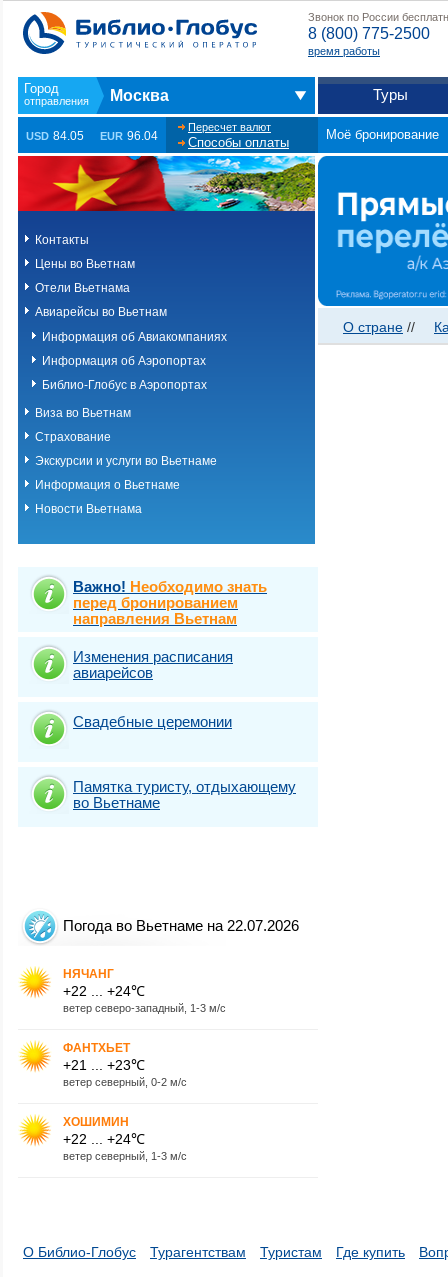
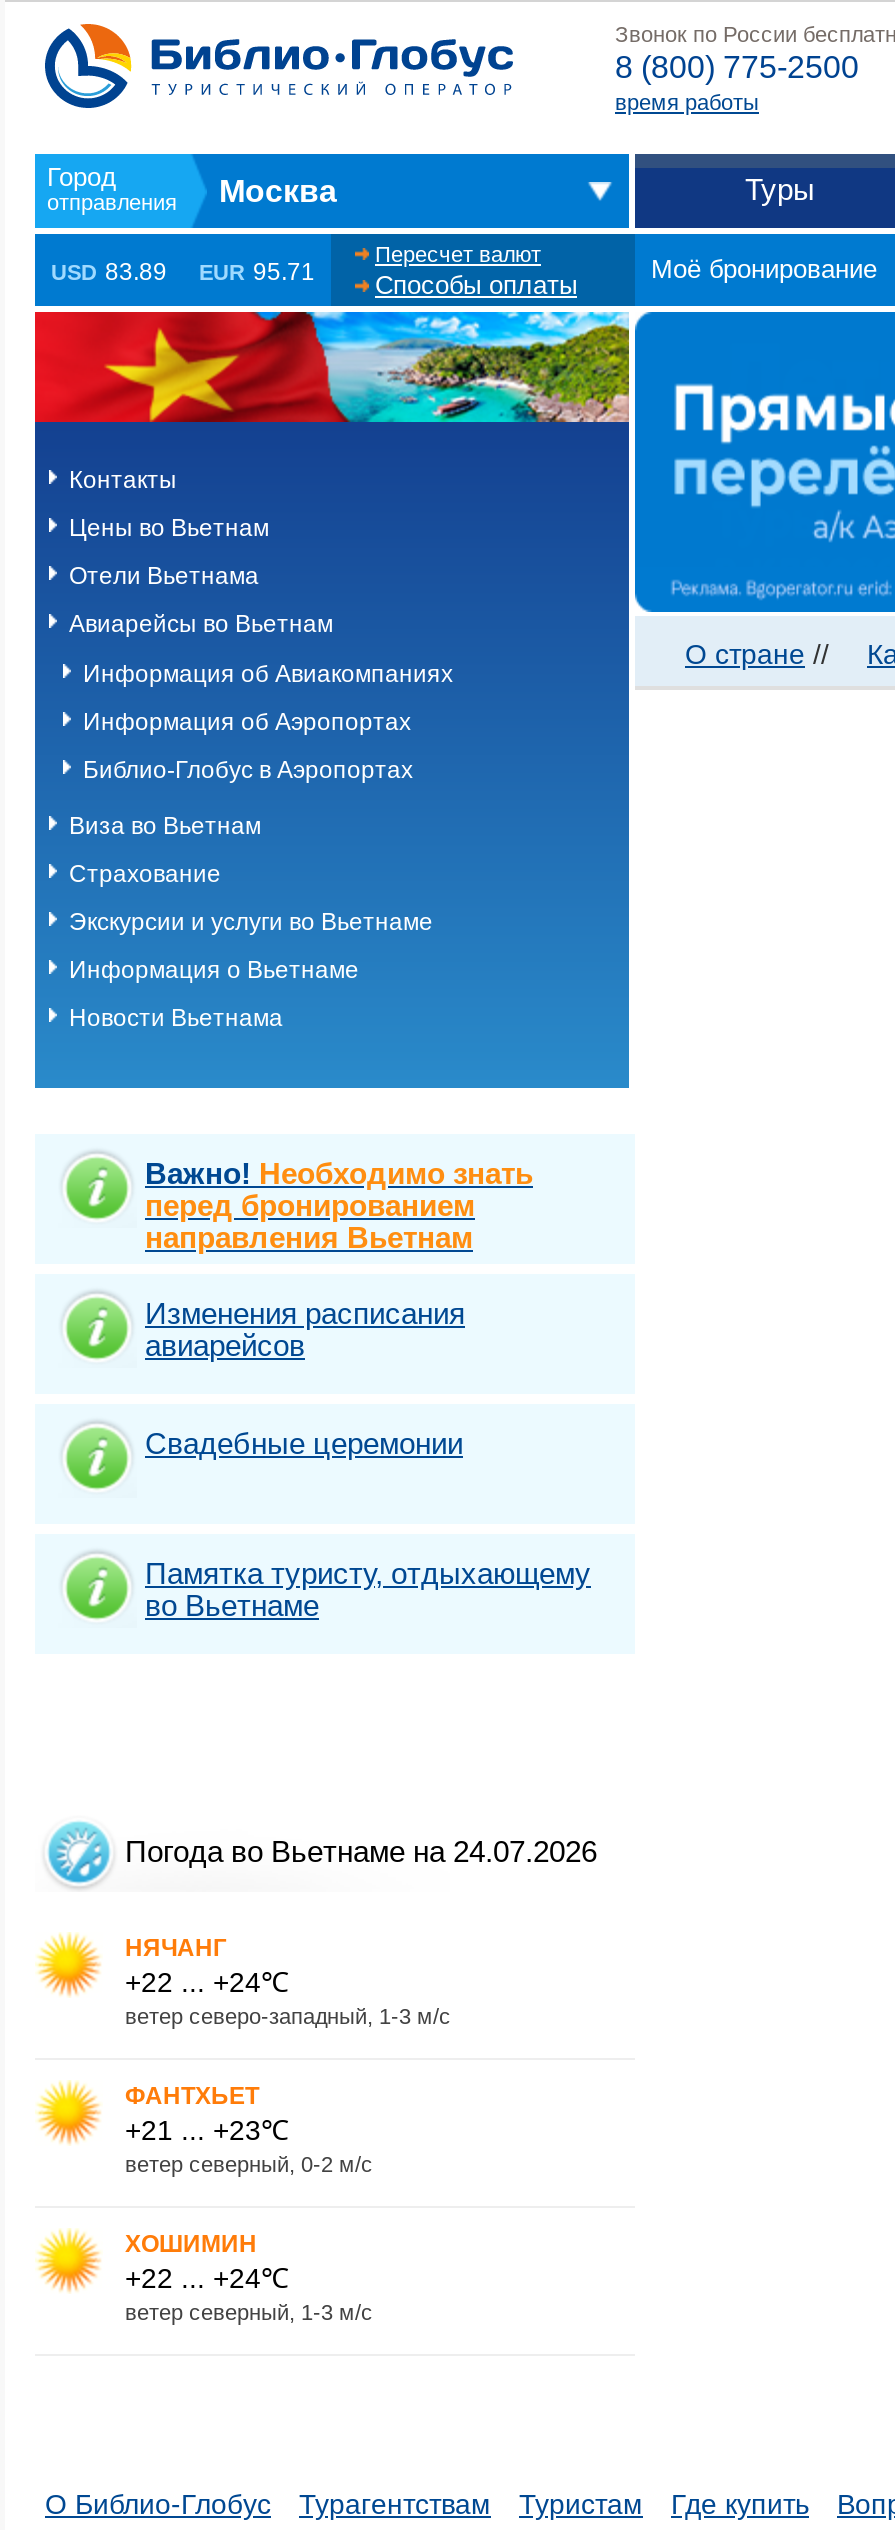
[26,129,84,143] USD 84.05 -> [51,258,167,286] USD 83.89
[100,129,158,143] EUR 96.04 -> [199,258,315,286] EUR 95.71
[63,917,299,934] Погода во Вьетнаме на 22.07.2026 -> [125,1834,597,1868] Погода во Вьетнаме на 24.07.2026

